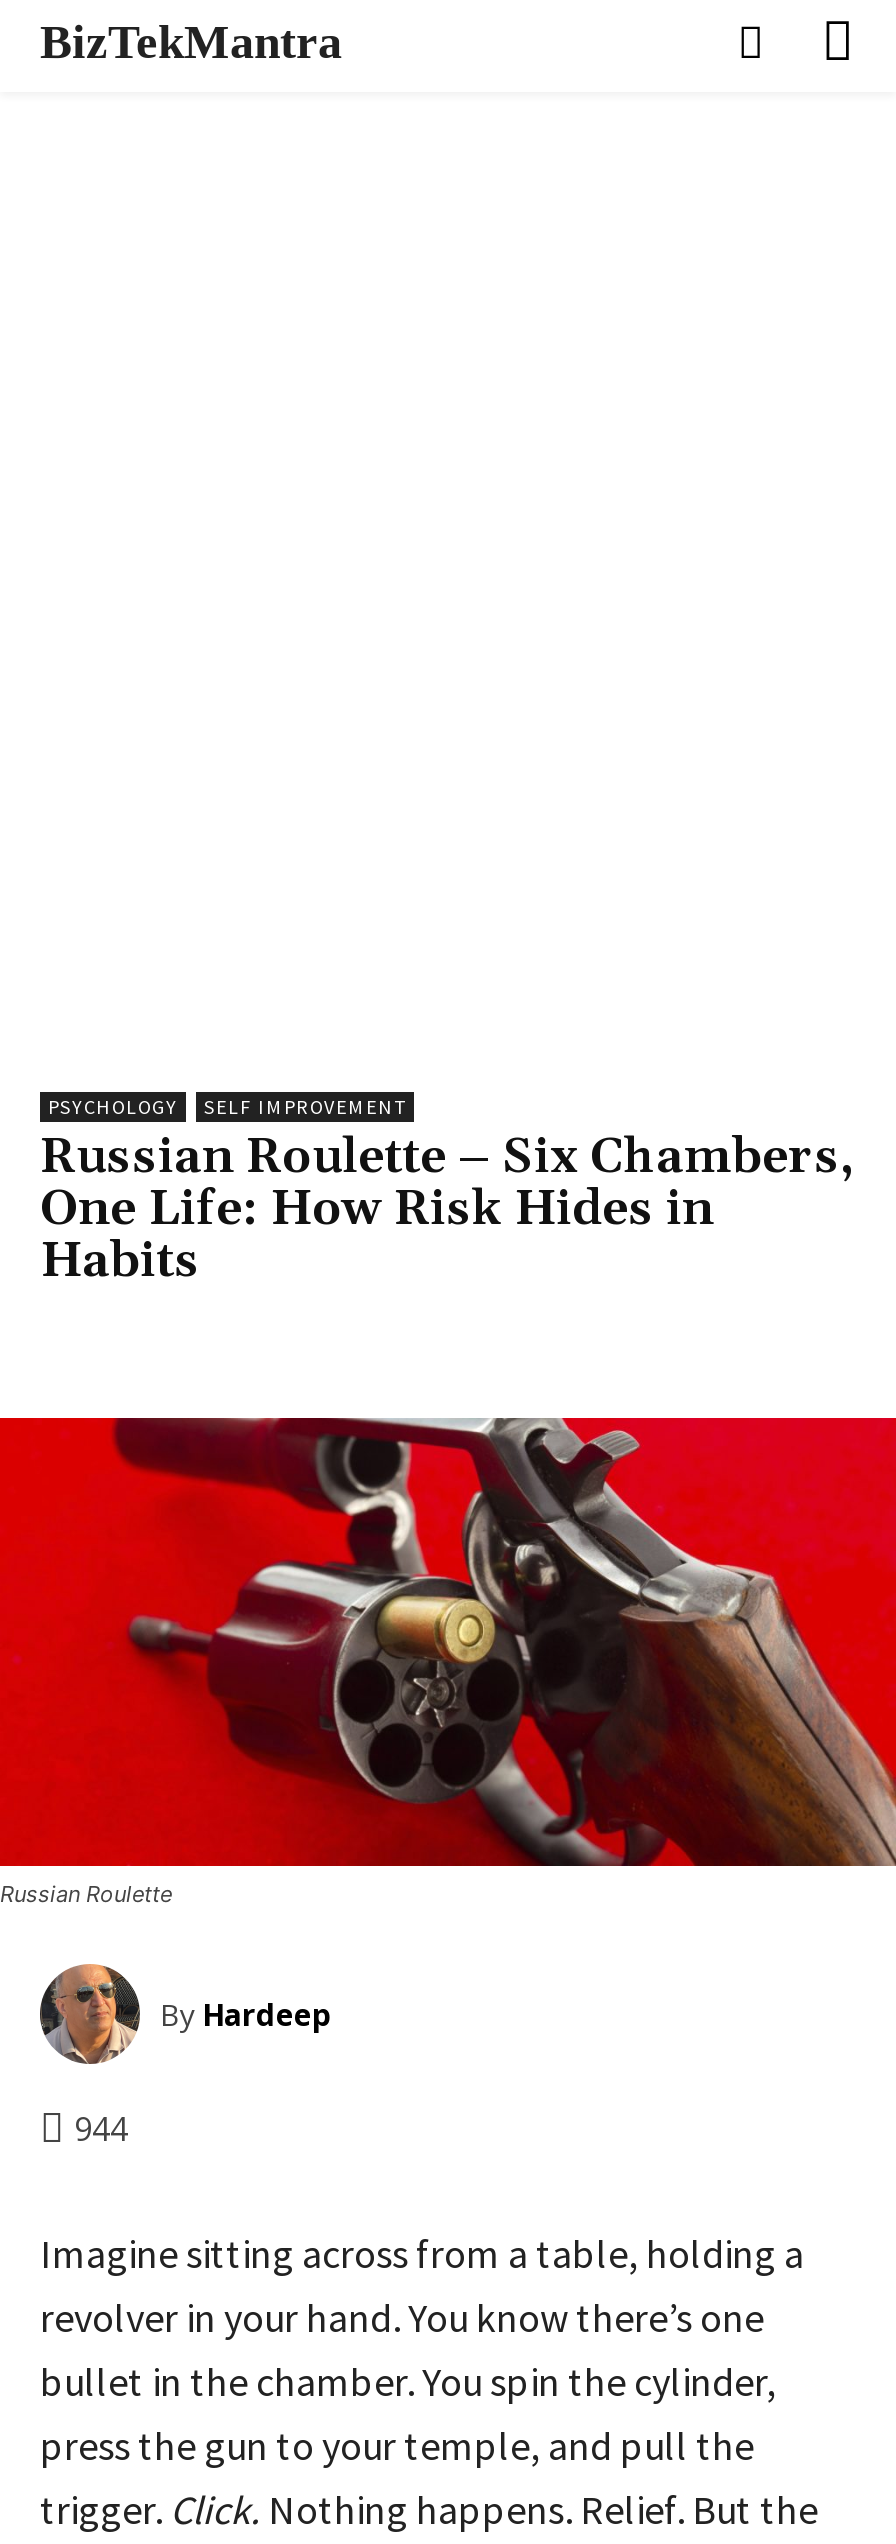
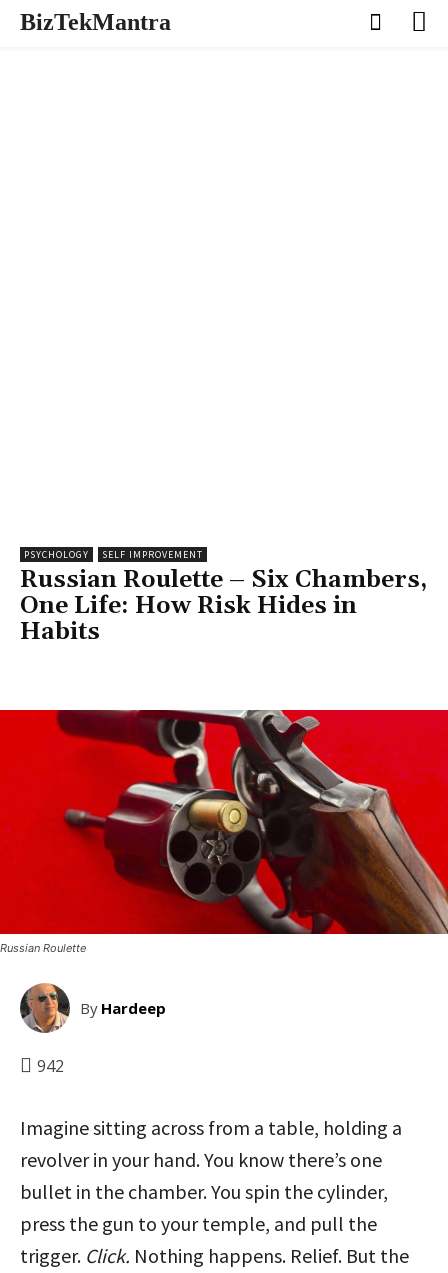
[74,2107,128,2151] 944 -> [37,1054,64,1076] 942

